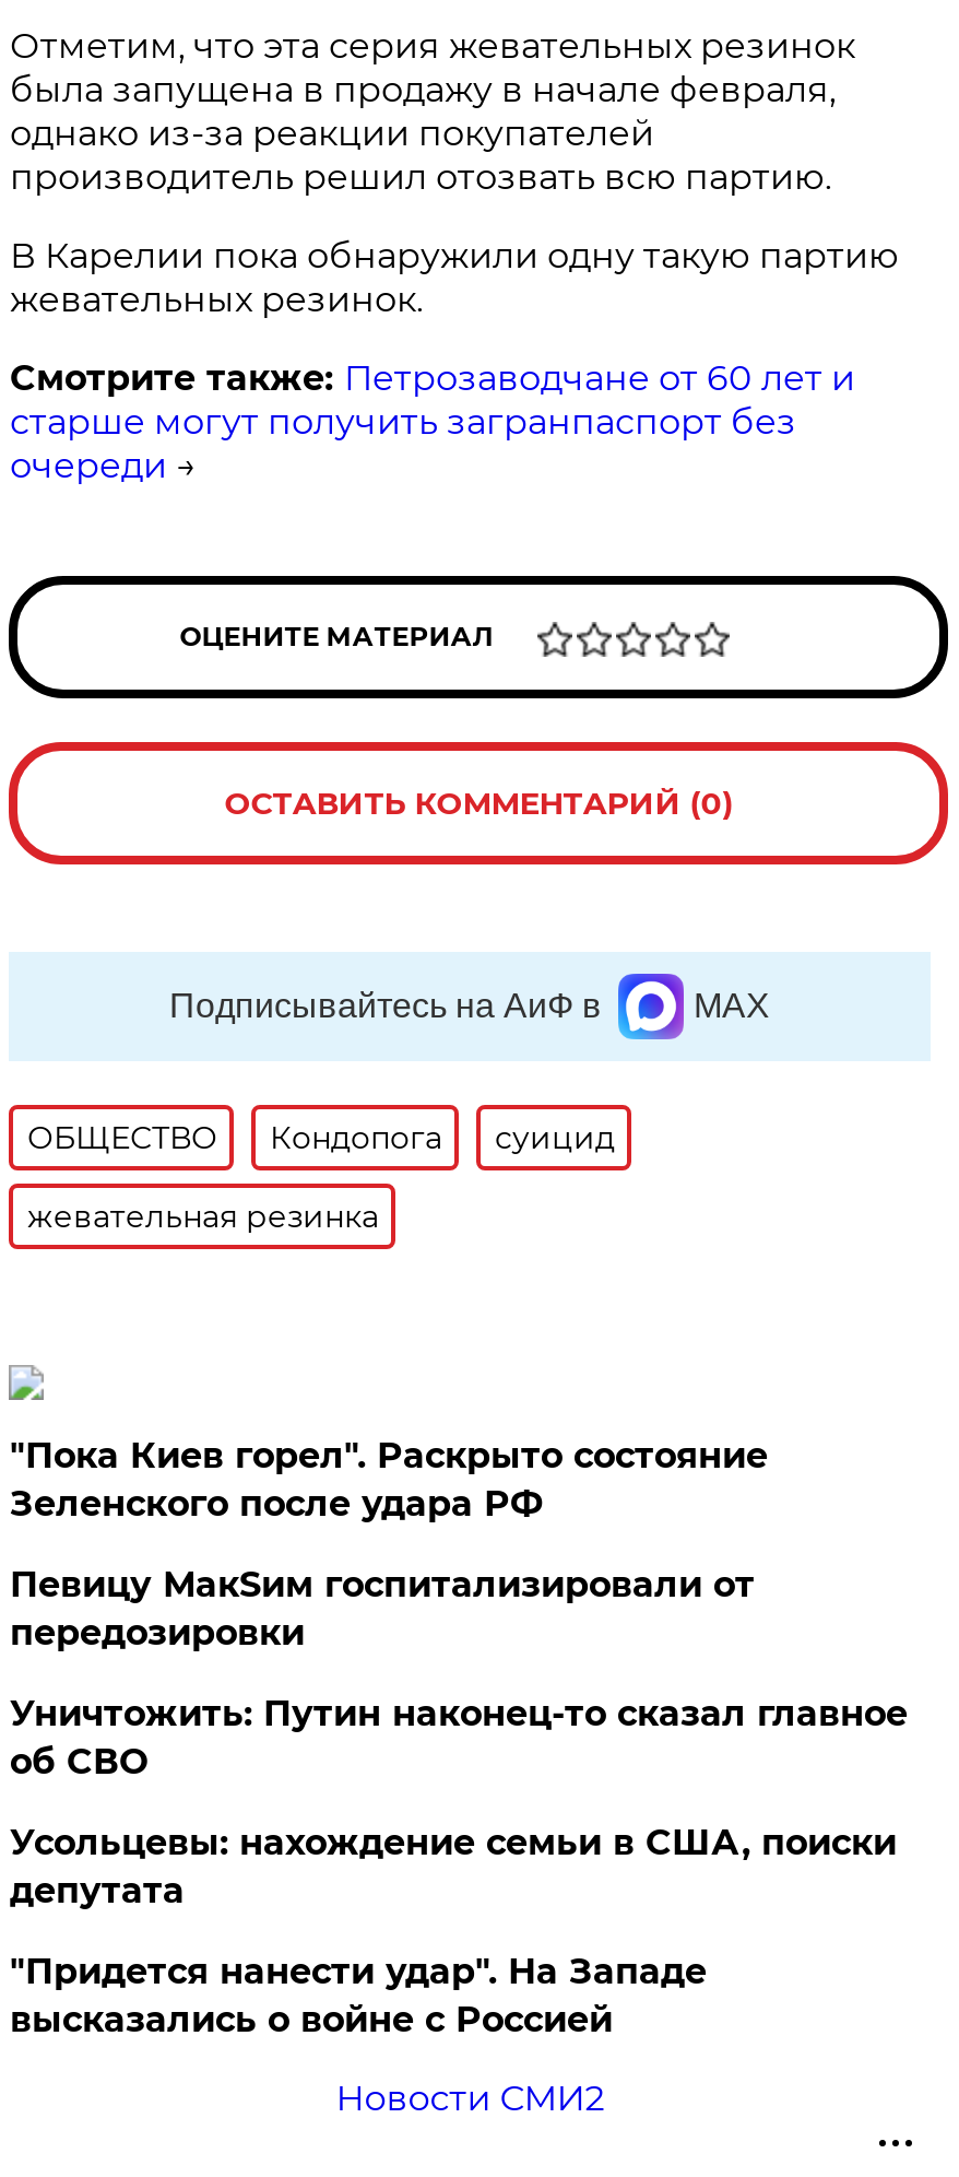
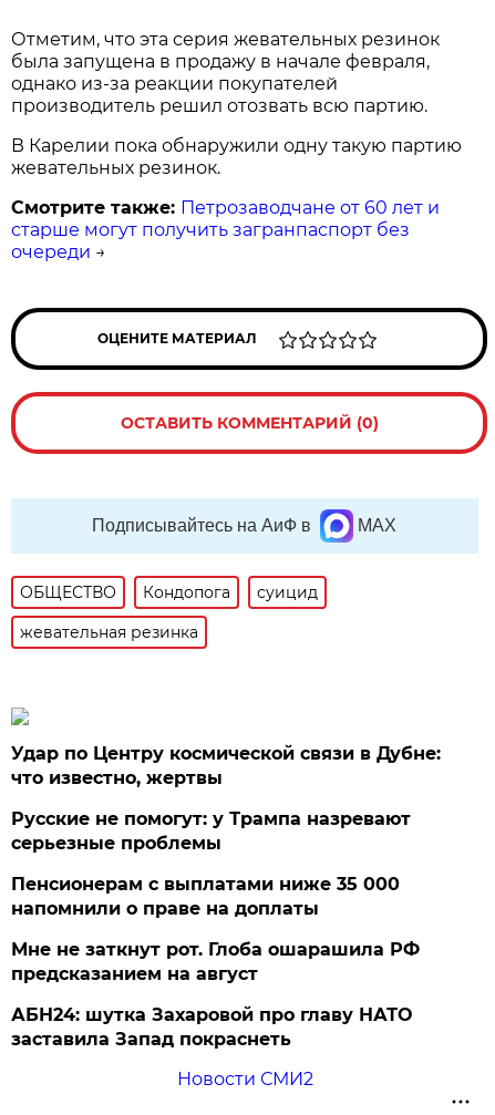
[10,1435,768,1524] "Пока Киев горел". Раскрыто состояние | Зеленского после удара РФ -> [12,743,441,788] Удар по Центру космической связи в Дубне: | что известно, жертвы
[10,1564,755,1653] Певицу МакSим госпитализировали от | передозировки -> [12,808,411,854] Русские не помогут: у Трампа назревают | серьезные проблемы
[10,1693,907,1782] Уничтожить: Путин наконец-то сказал главное | об СВО -> [12,874,400,919] Пенсионерам с выплатами ниже 35 000 | напомнили о праве на доплаты
[10,1822,897,1911] Усольцевы: нахождение семьи в США, поиски | депутата -> [12,939,420,984] Мне не заткнут рот. Глоба ошарашила РФ | предсказанием на август
[10,1951,706,2040] "Придется нанести удар". На Западе | высказались о войне с Россией -> [12,1004,412,1050] АБН24: шутка Захаровой про главу НАТО | заставила Запад покраснеть

